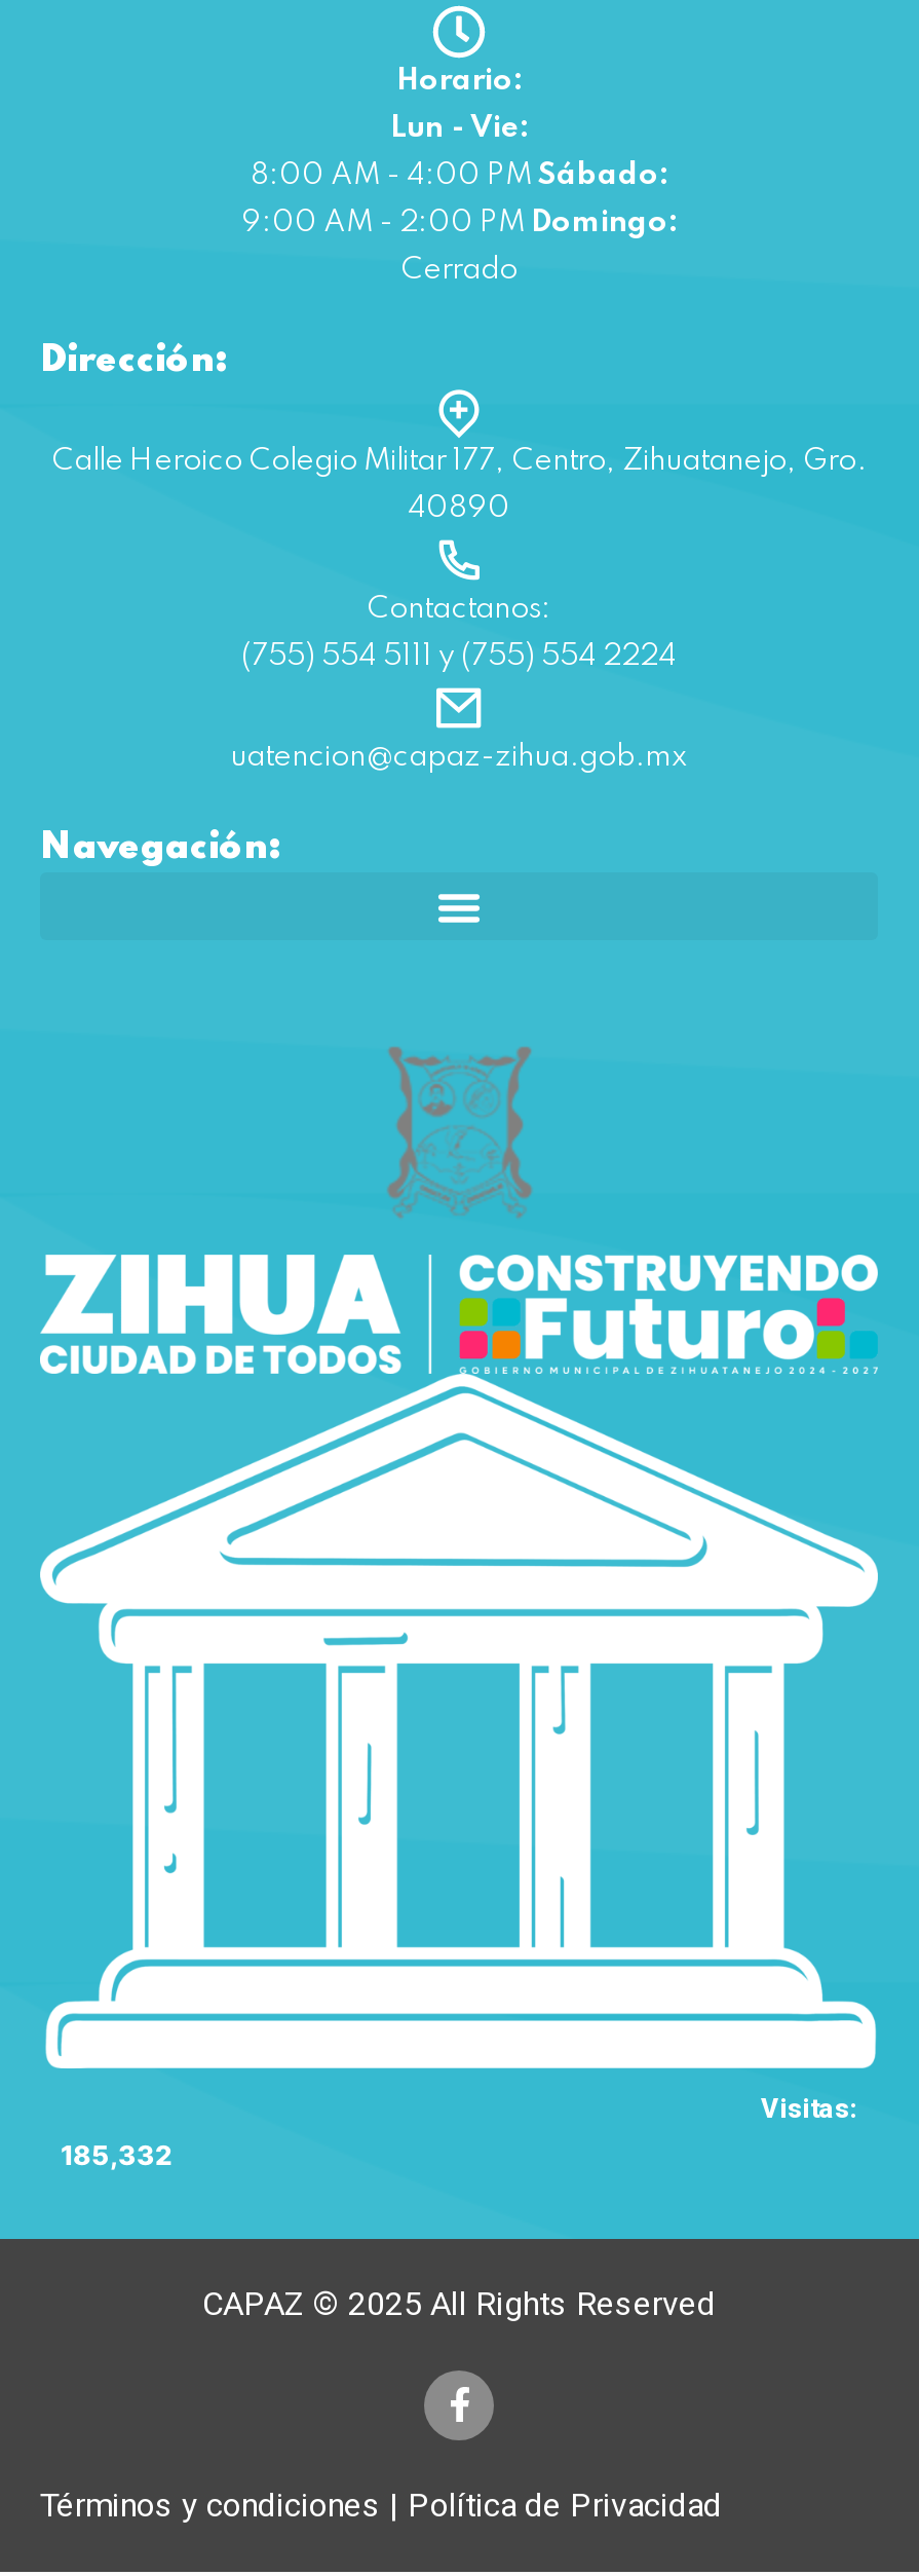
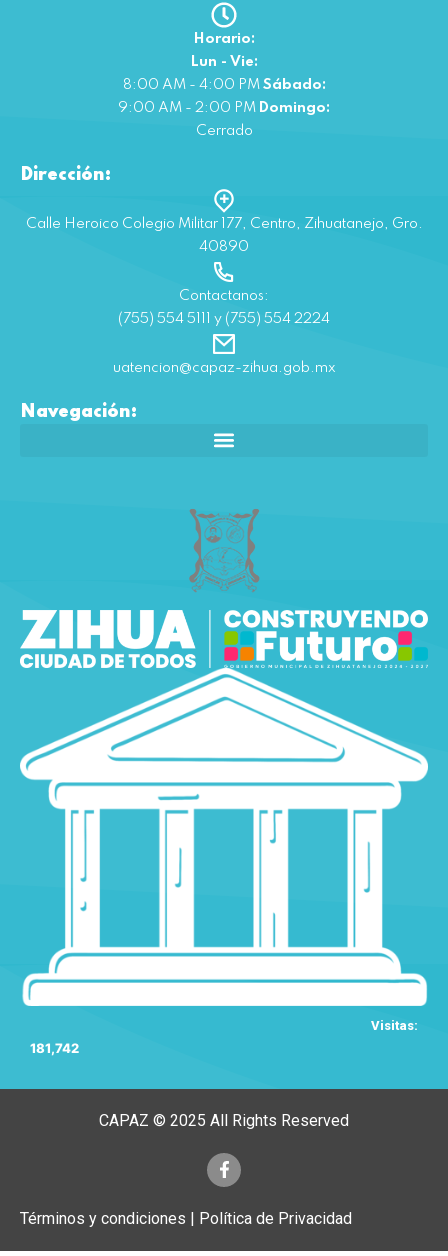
[61,2137,171,2170] 185,332 -> [30,1040,79,1056] 181,742

